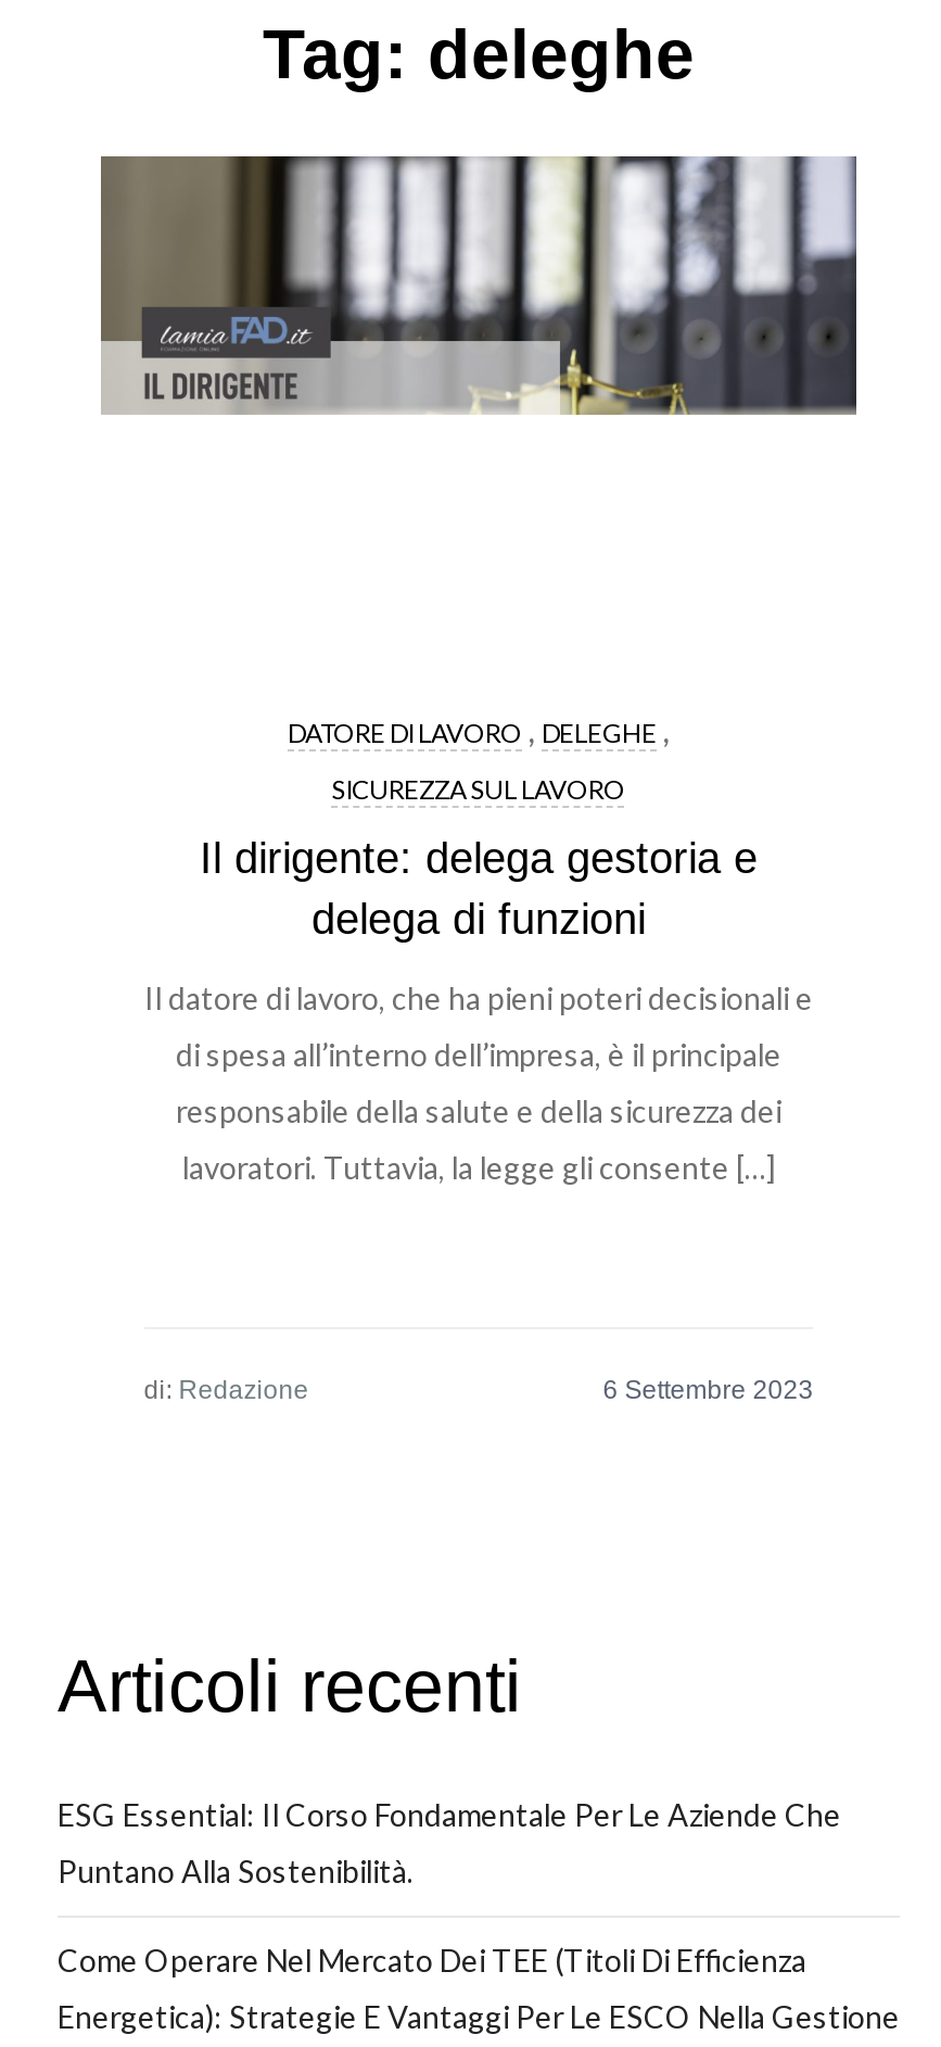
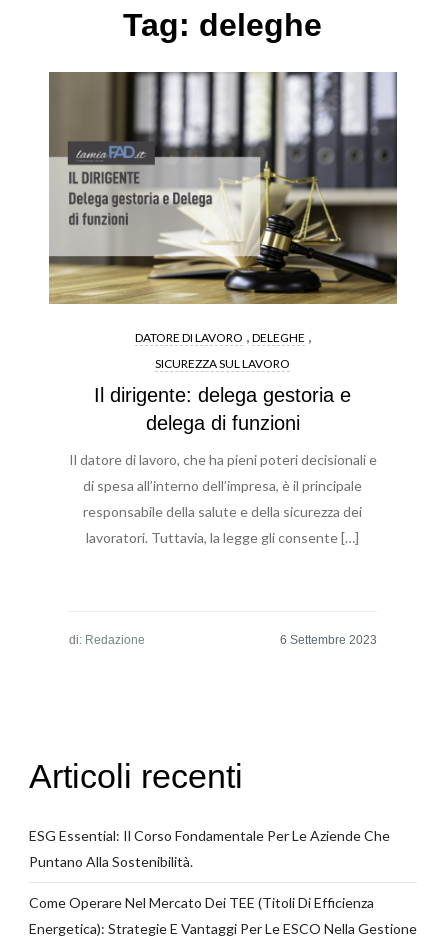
none -> [48,191,398,305] [image]

